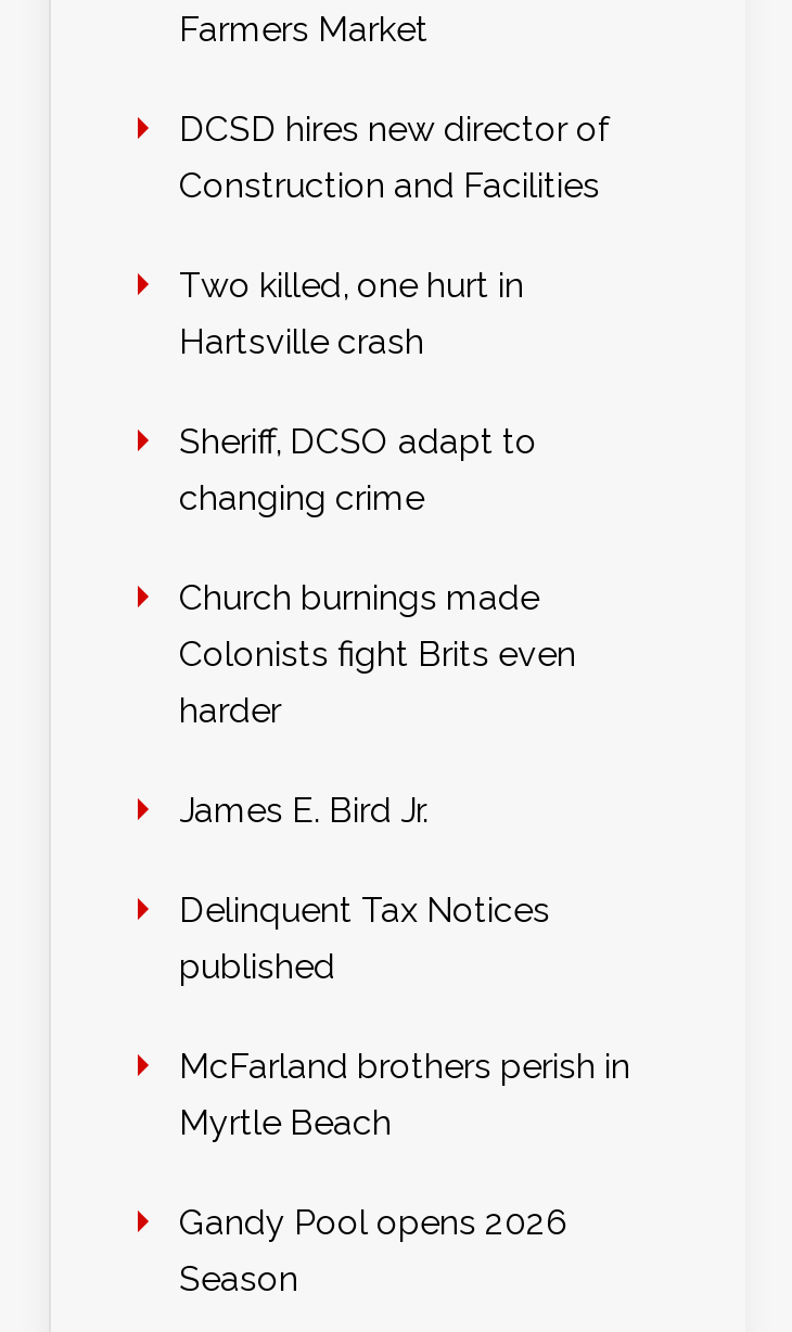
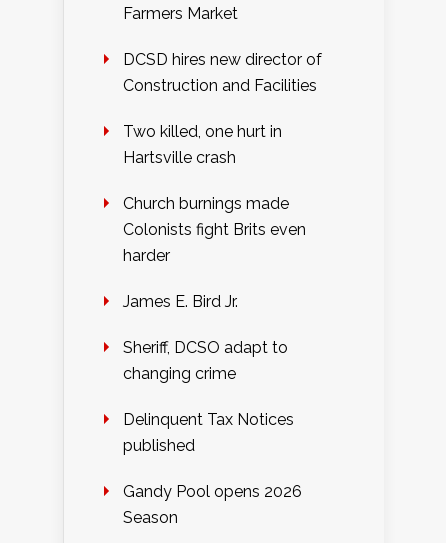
moved [179,421,537,518] -> [123,338,288,383]: Sheriff, DCSO adapt to | changing crime
[179,1046,630,1143] McFarland brothers perish in | Myrtle Beach -> none

